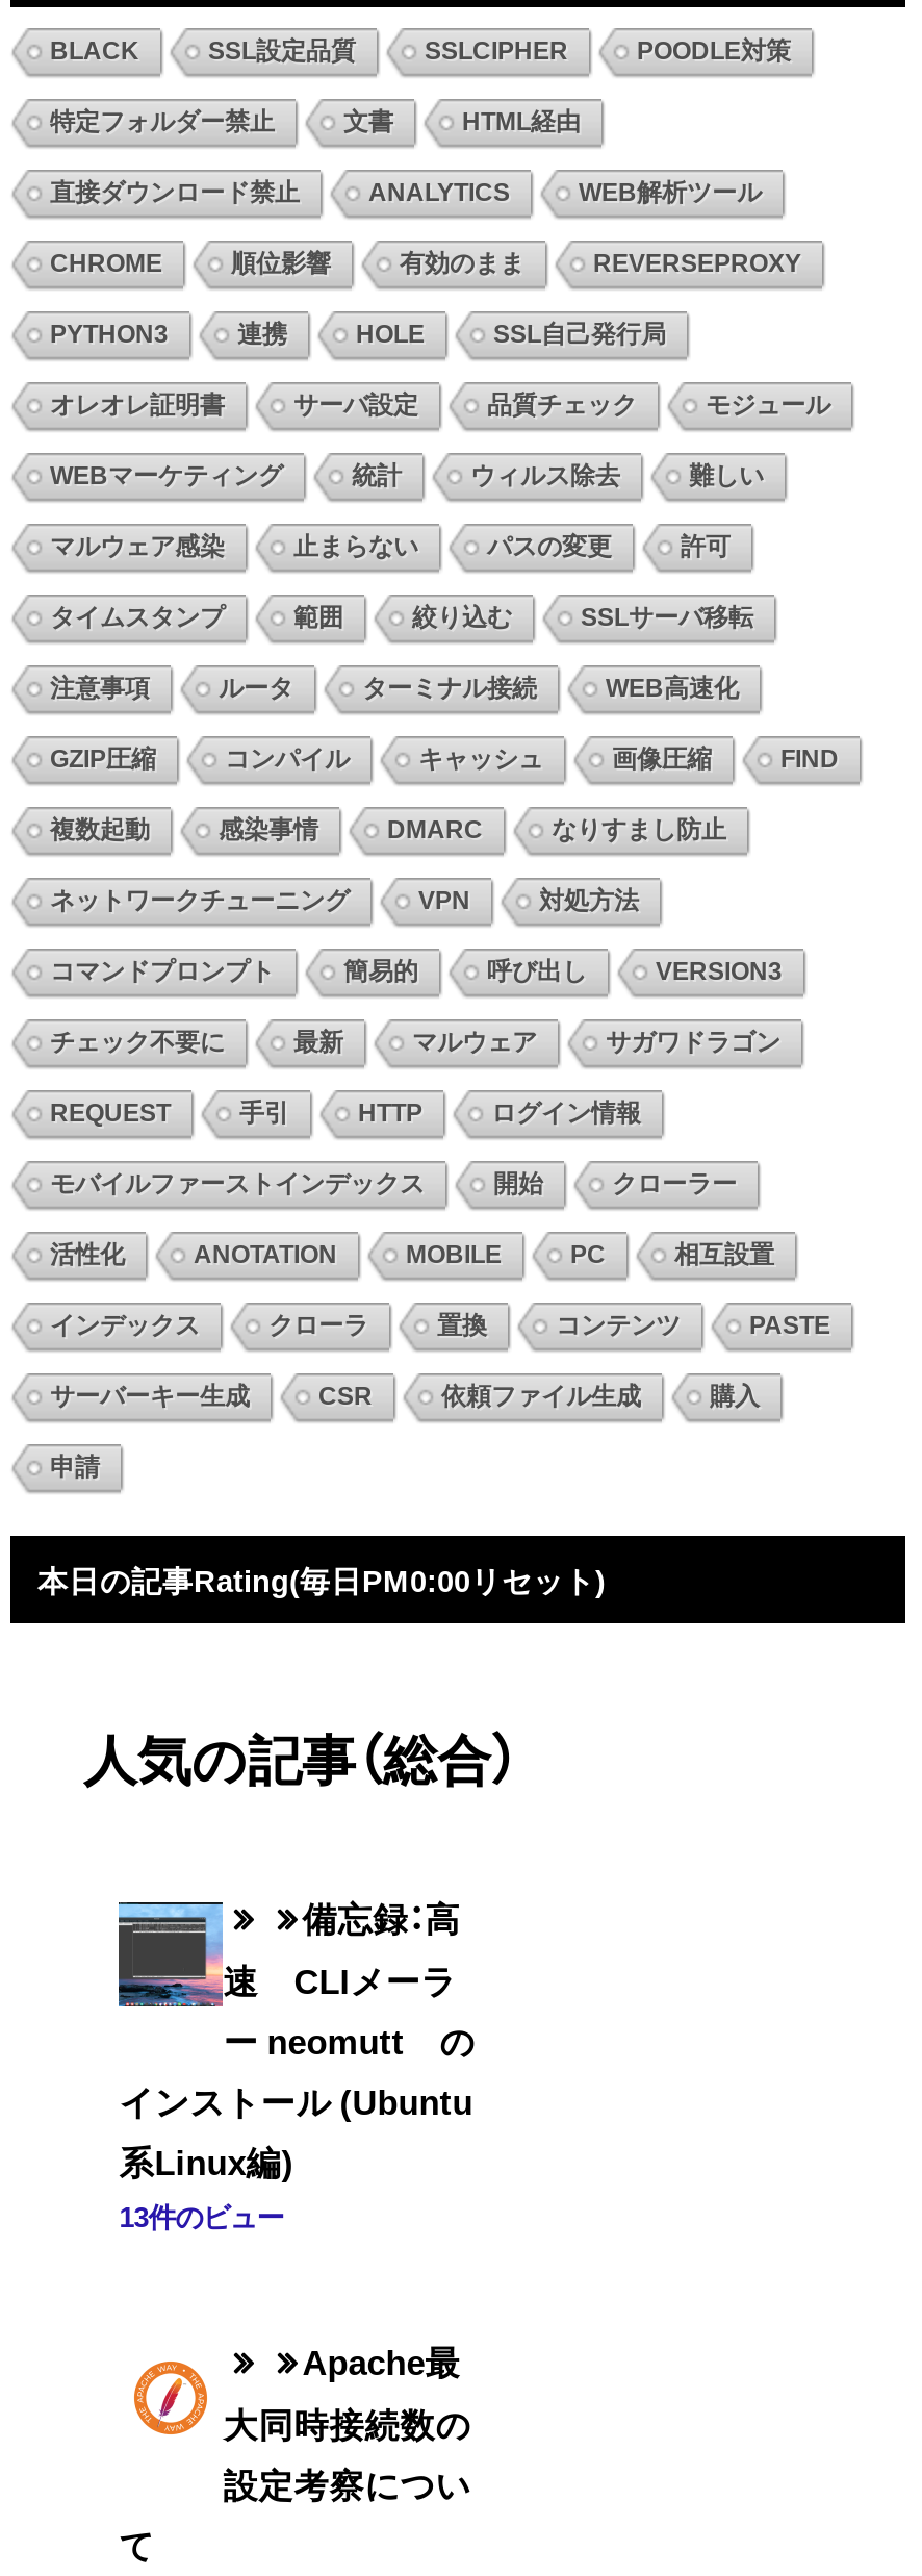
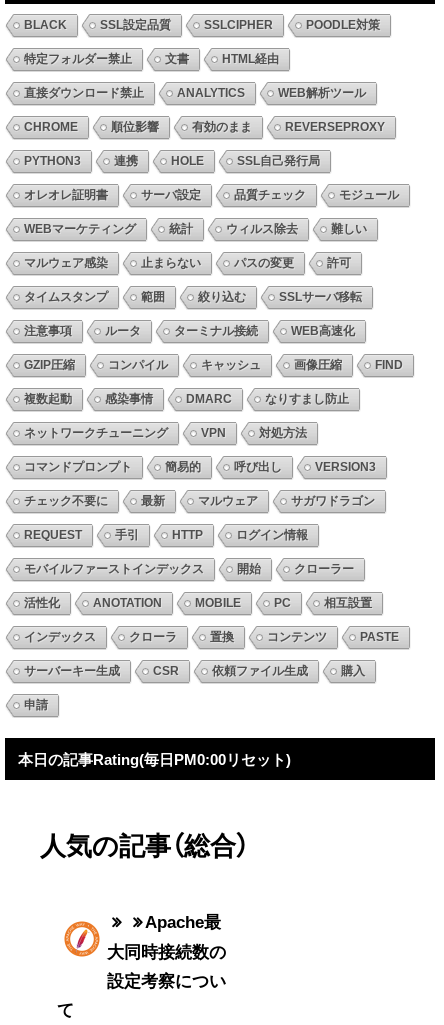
[117,1892,475,2236] [image] | 備忘録：高 | 速 CLIメーラ | ー neomutt の | インストール (Ubuntu | 系Linux編) | 13件のビュー -> none

